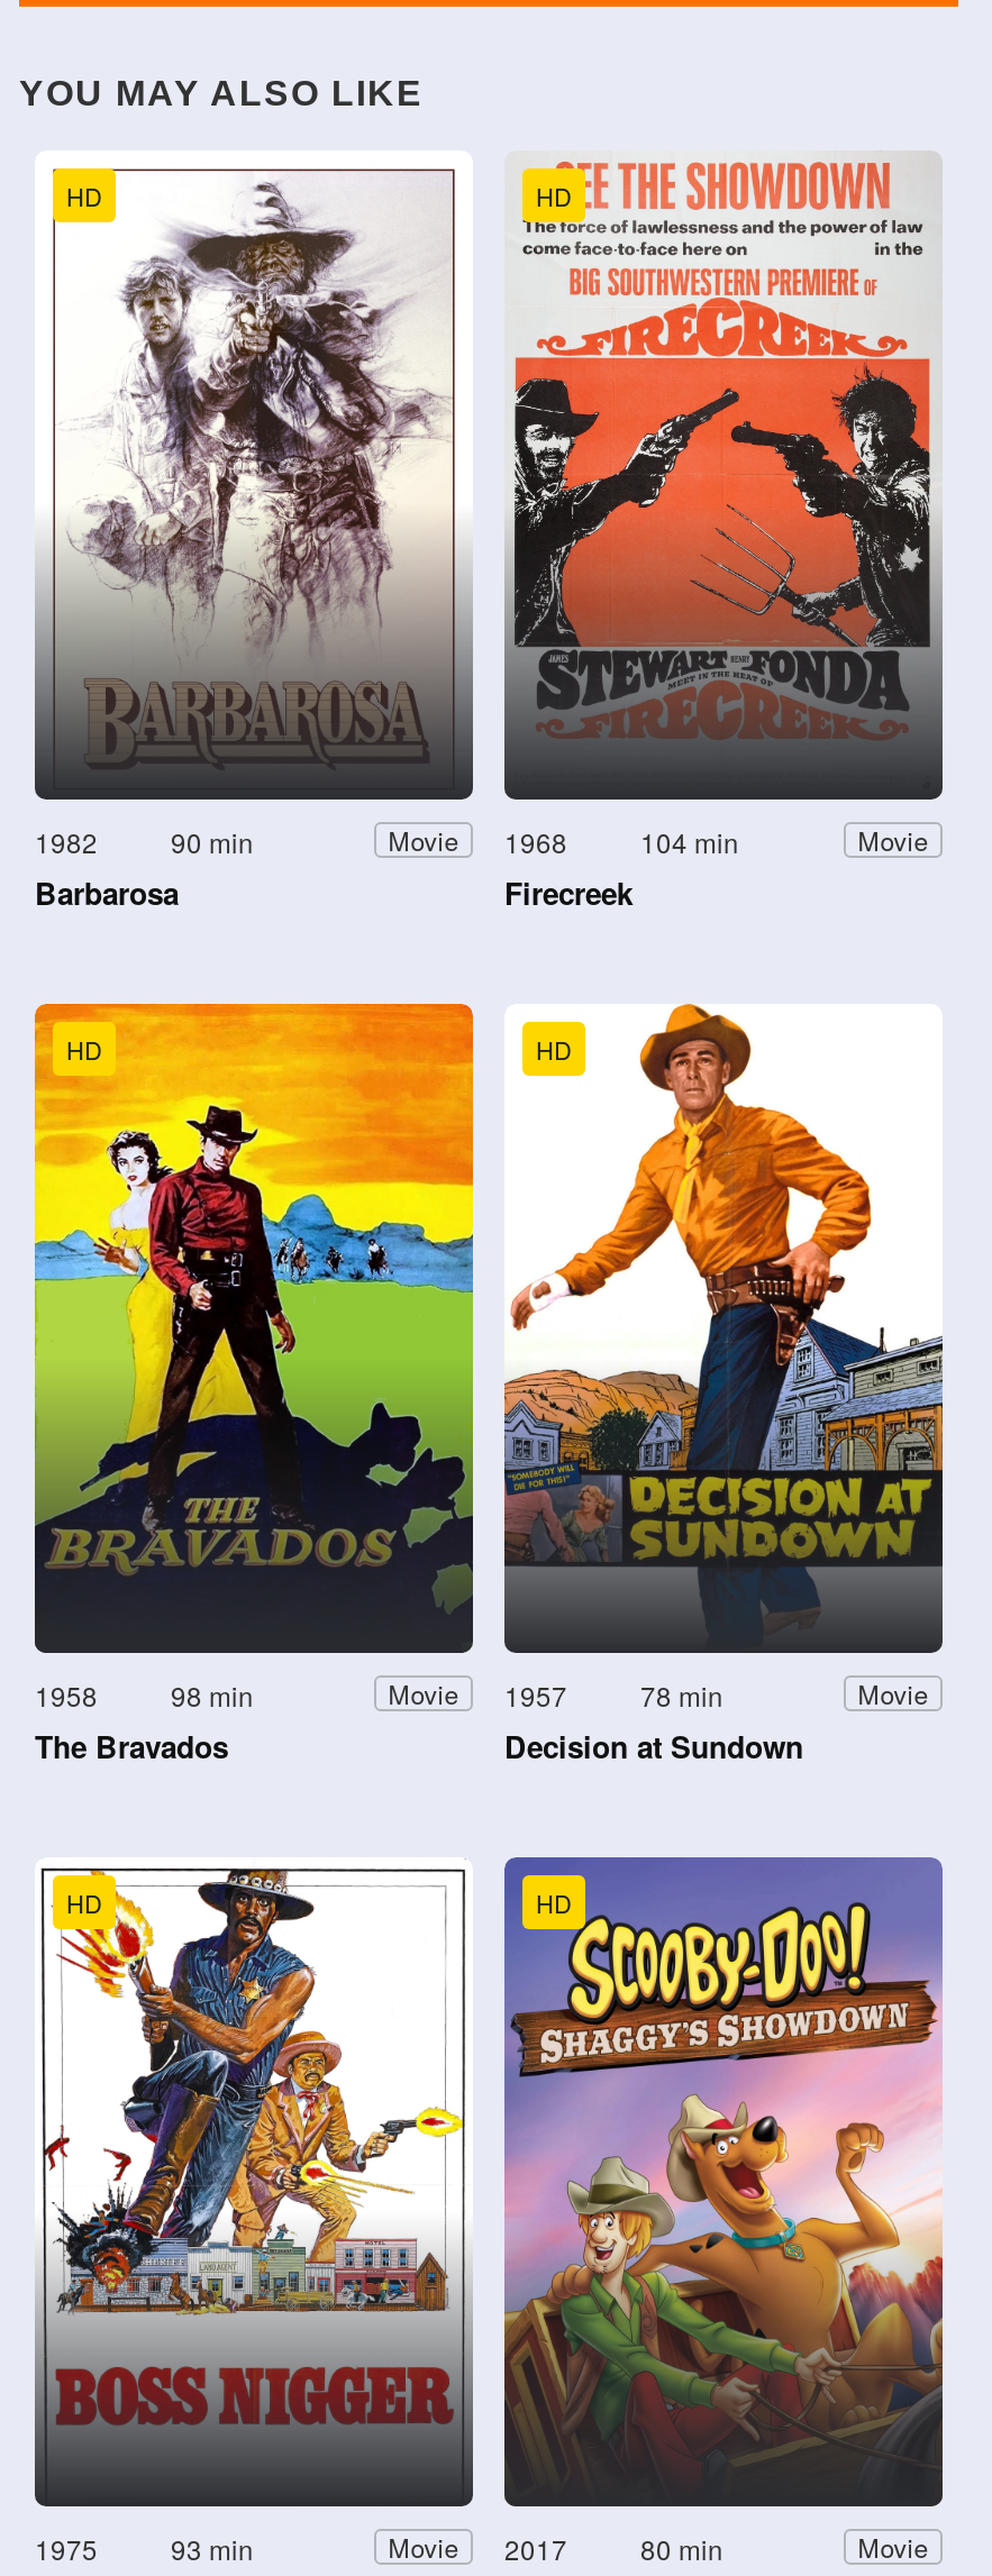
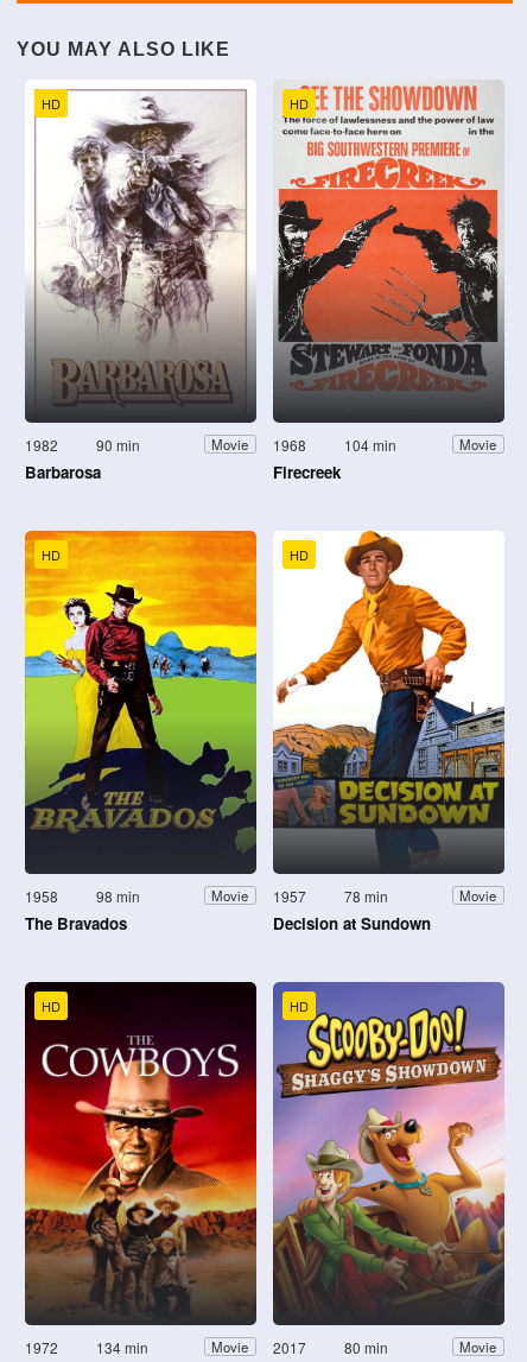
[35,1857,473,2567] [image] | 1975 -> [24,981,258,1357] [image] | 1972
[171,2529,254,2567] 93 min -> [97,1337,149,1357] 134 min

